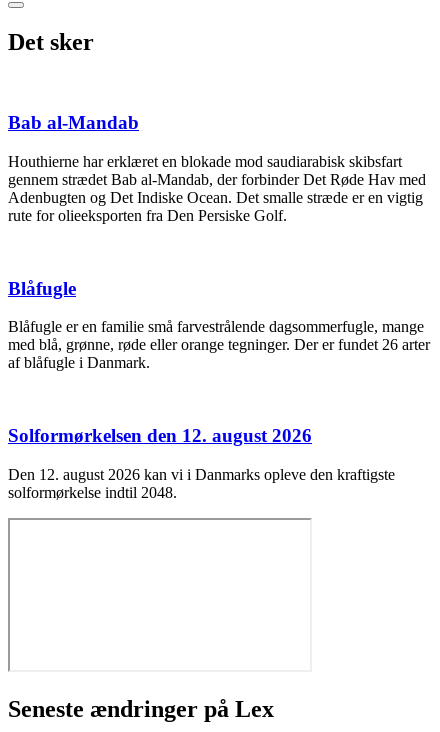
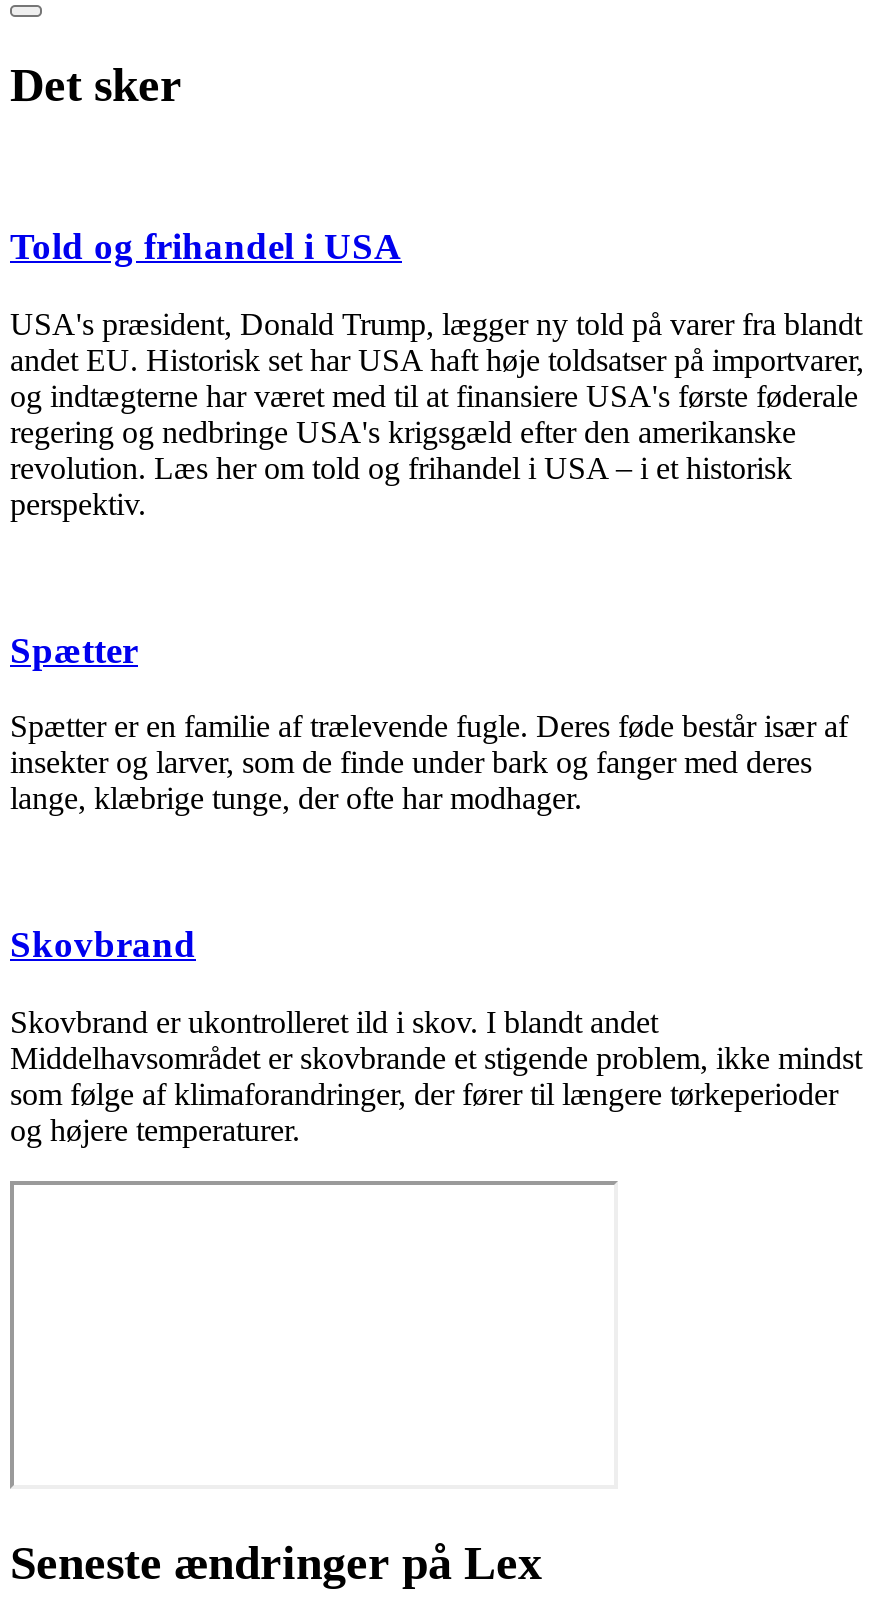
[8,112,139,133] Bab al-Mandab -> [10,225,402,267] Told og frihandel i USA
[8,153,426,224] Houthierne har erklæret en blokade mod saudiarabisk skibsfart | gennem strædet Bab al-Mandab, der forbinder Det Røde Hav med | Adenbugten og Det Indiske Ocean. Det smalle stræde er en vigtig | rute for olieeksporten fra Den Persiske Golf. -> [10,307,864,521] USA's præsident, Donald Trump, lægger ny told på varer fra blandt | andet EU. Historisk set har USA haft høje toldsatser på importvarer, | og indtægterne har været med til at finansiere USA's første føderale | regering og nedbringe USA's krigsgæld efter den amerikanske | revolution. Læs her om told og frihandel i USA – i et historisk | perspektiv.
[8,278,76,299] Blåfugle -> [10,628,138,670] Spætter
[8,318,430,371] Blåfugle er en familie små farvestrålende dagsommerfugle, mange | med blå, grønne, røde eller orange tegninger. Der er fundet 26 arter | af blåfugle i Danmark. -> [10,710,848,816] Spætter er en familie af trælevende fugle. Deres føde består især af | insekter og larver, som de finde under bark og fanger med deres | lange, klæbrige tunge, der ofte har modhager.
[8,425,312,446] Solformørkelsen den 12. august 2026 -> [10,923,196,965] Skovbrand
[8,466,395,501] Den 12. august 2026 kan vi i Danmarks opleve den kraftigste | solformørkelse indtil 2048. -> [10,1005,862,1147] Skovbrand er ukontrolleret ild i skov. I blandt andet | Middelhavsområdet er skovbrande et stigende problem, ikke mindst | som følge af klimaforandringer, der fører til længere tørkeperioder | og højere temperaturer.

